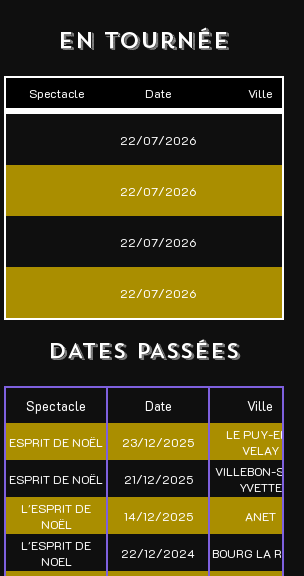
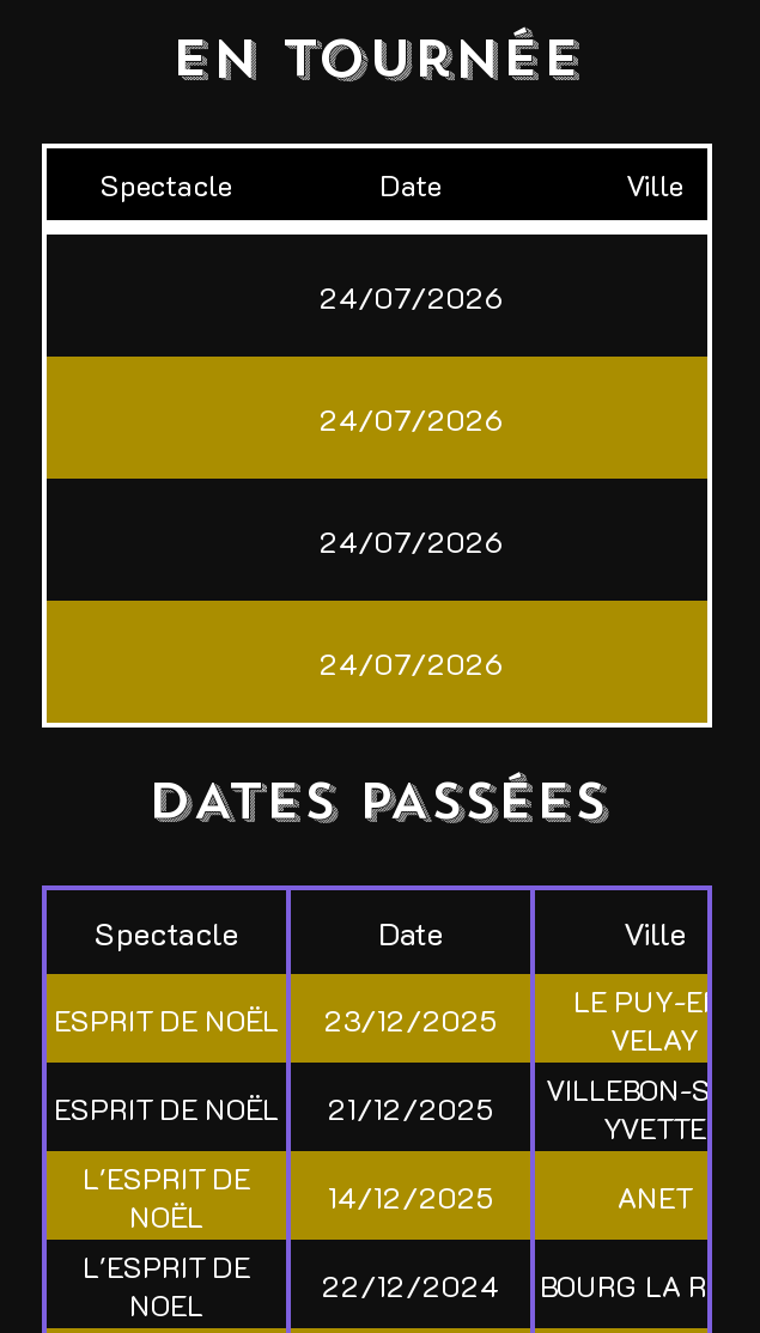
[120,131,196,147] 22/07/2026 -> [320,276,501,315] 24/07/2026
[120,182,196,198] 22/07/2026 -> [320,398,501,437] 24/07/2026
[120,233,196,249] 22/07/2026 -> [320,521,501,559] 24/07/2026
[120,284,196,300] 22/07/2026 -> [320,643,501,681] 24/07/2026

